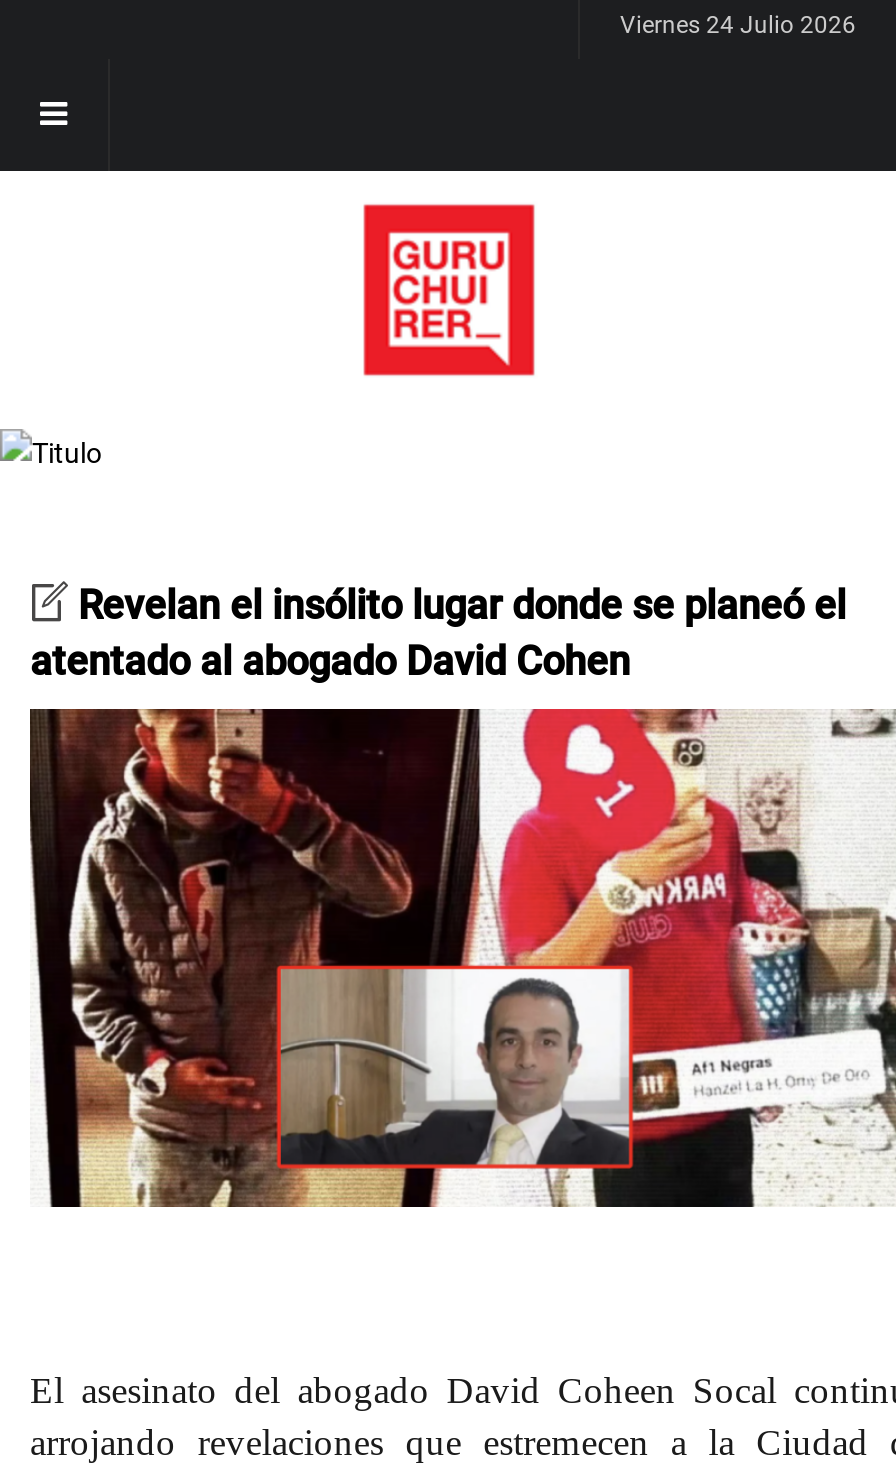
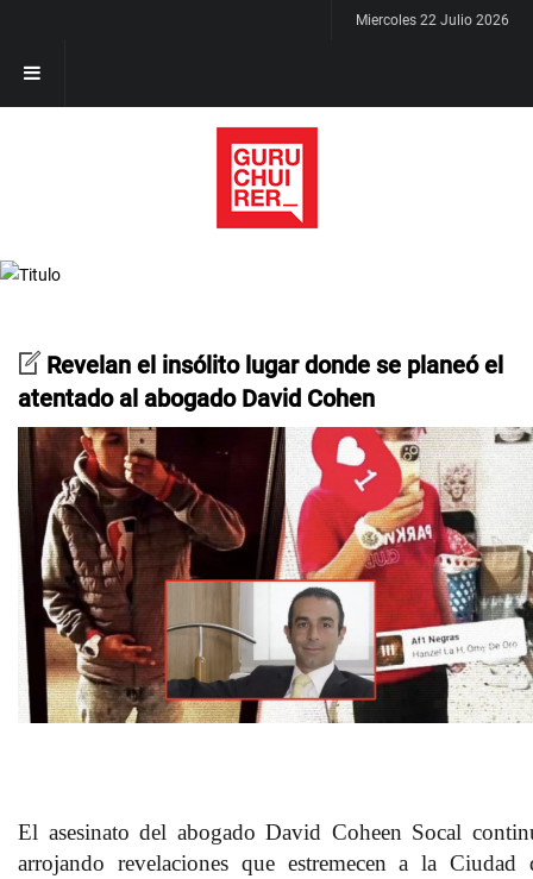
[620,11,856,39] Viernes 24 Julio 2026 -> [356,12,509,29] Miercoles 22 Julio 2026

